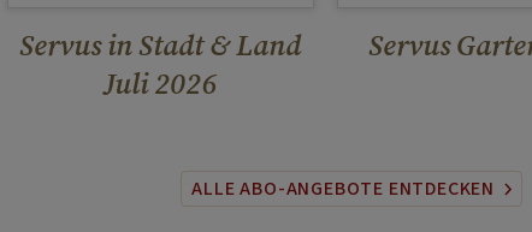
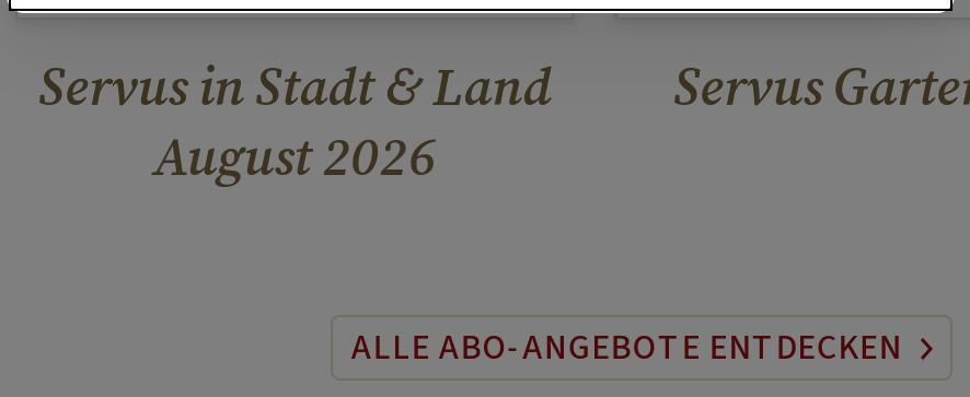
[104,64,217,103] Juli 2026 -> [153,120,436,192] August 2026

